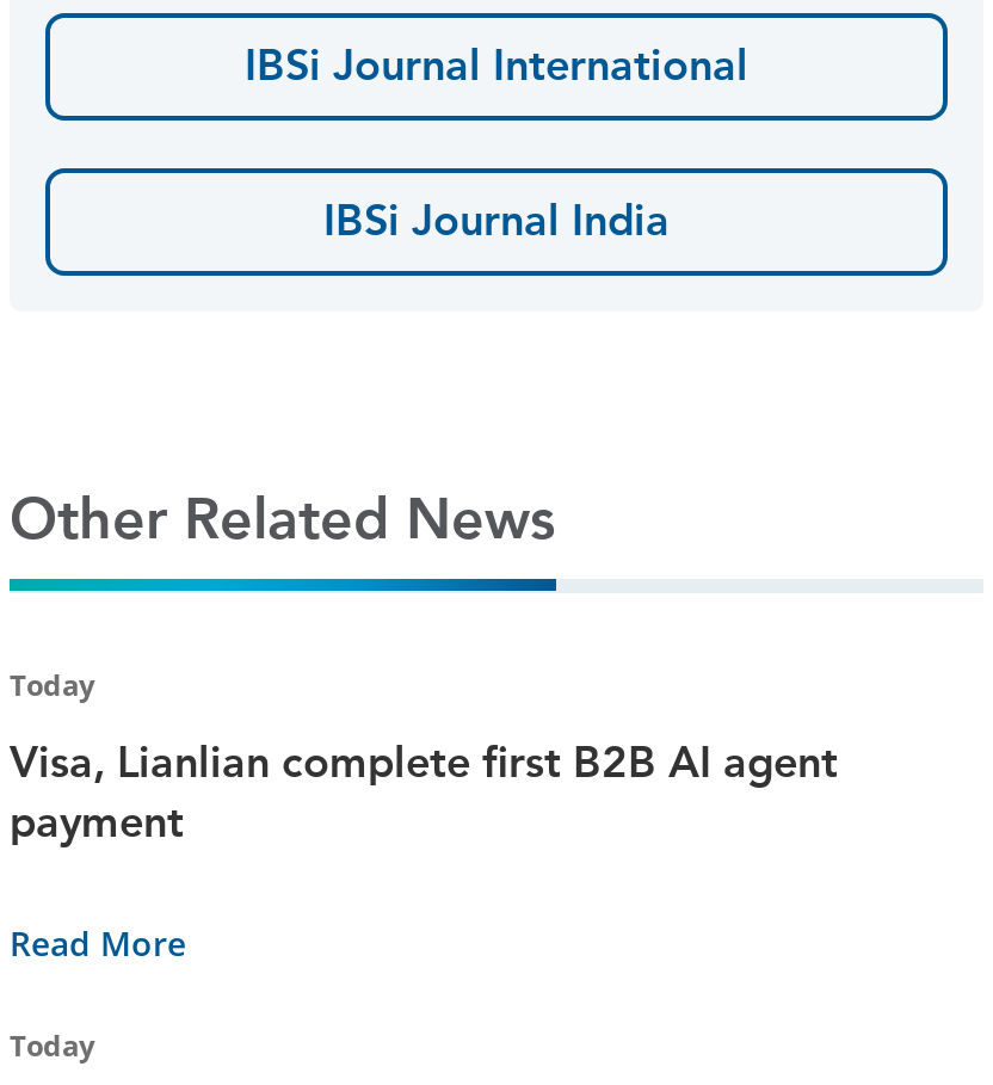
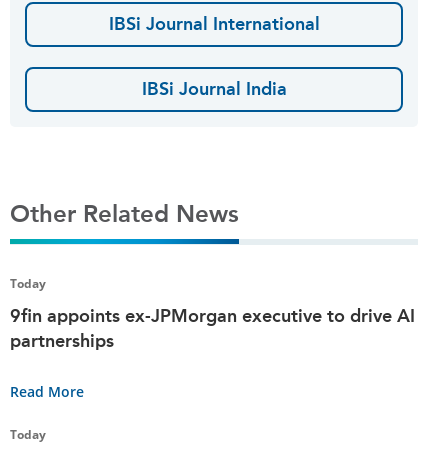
[10,736,838,848] Visa, Lianlian complete first B2B AI agent | payment -> [10,305,415,352] 9fin appoints ex-JPMorgan executive to drive AI | partnerships

